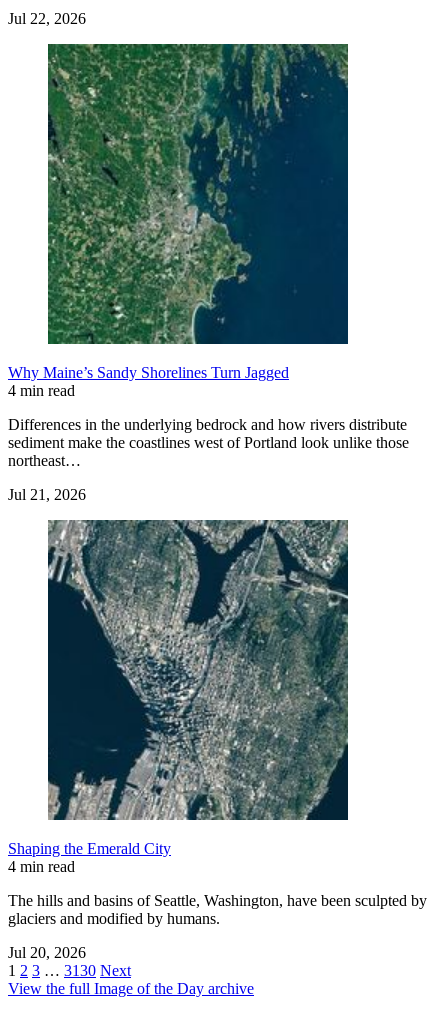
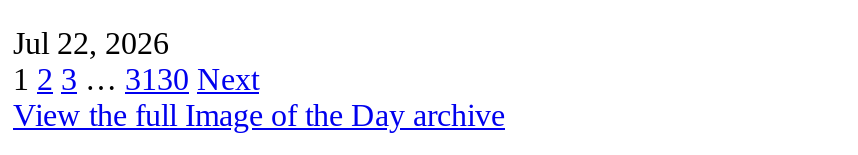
[8,43,409,503] [image] | Why Maine’s Sandy Shorelines Turn Jagged | 4 min read | Differences in the underlying bedrock and how rivers distribute | sediment make the coastlines west of Portland look unlike those | northeast… | Jul 21, 2026 -> none
[8,519,427,961] [image] | Shaping the Emerald City | 4 min read | The hills and basins of Seattle, Washington, have been sculpted by | glaciers and modified by humans. | Jul 20, 2026 -> none

